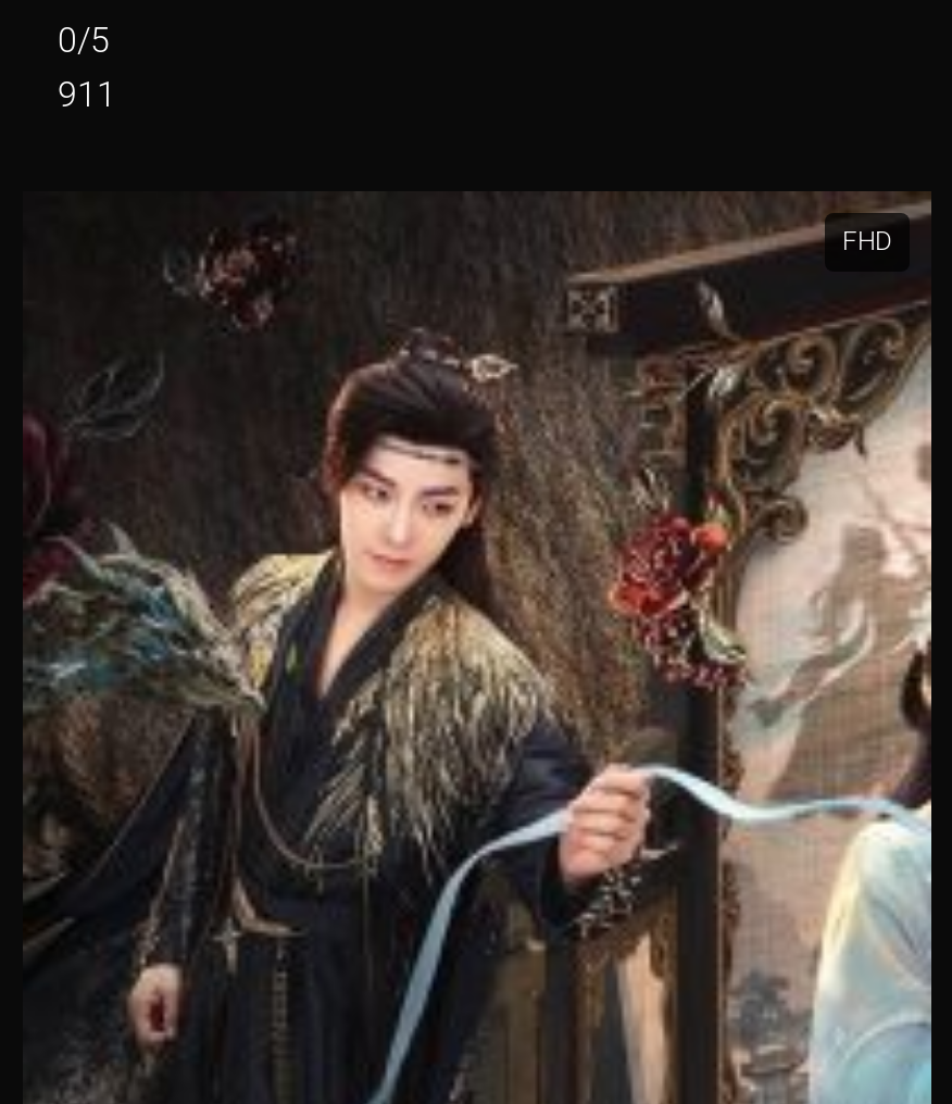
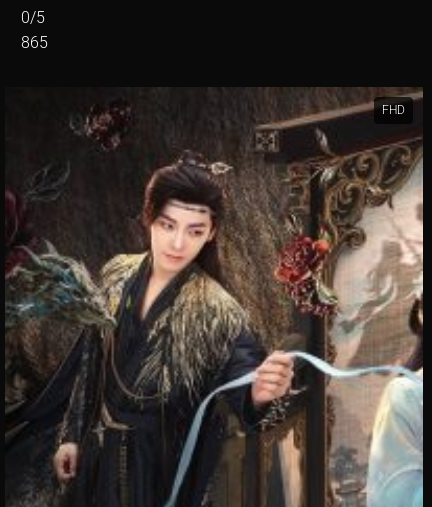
[58,75,116,116] 911 -> [21,33,48,52] 865

